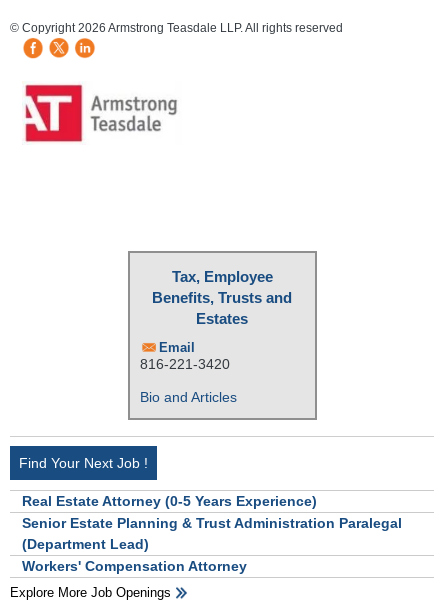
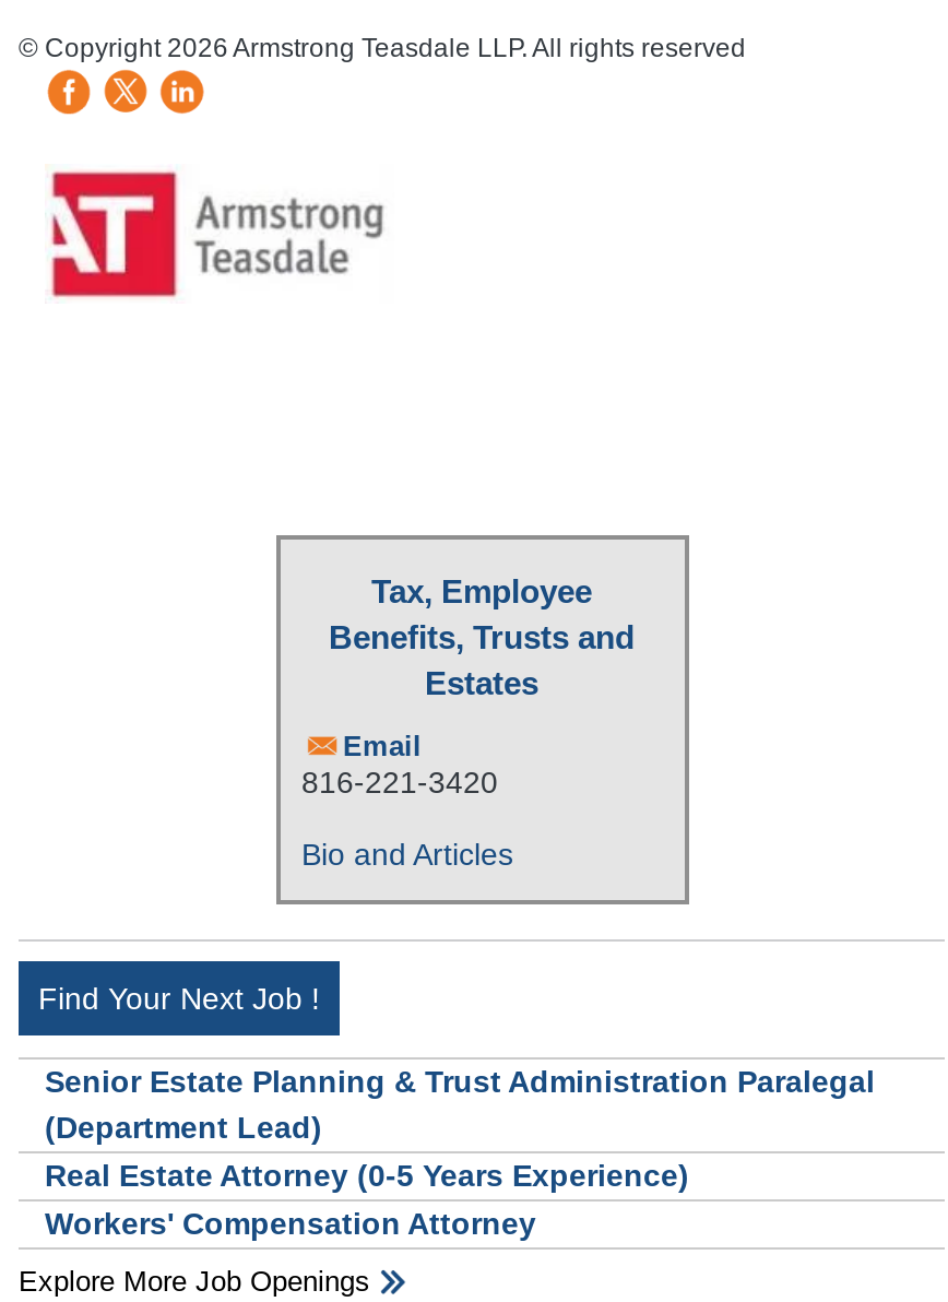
moved [22,493,317,509] -> [45,1158,689,1193]: Real Estate Attorney (0-5 Years Experience)
moved [22,515,402,552] -> [45,1064,875,1144]: Senior Estate Planning & Trust Administration Paralegal | (Department Lead)

